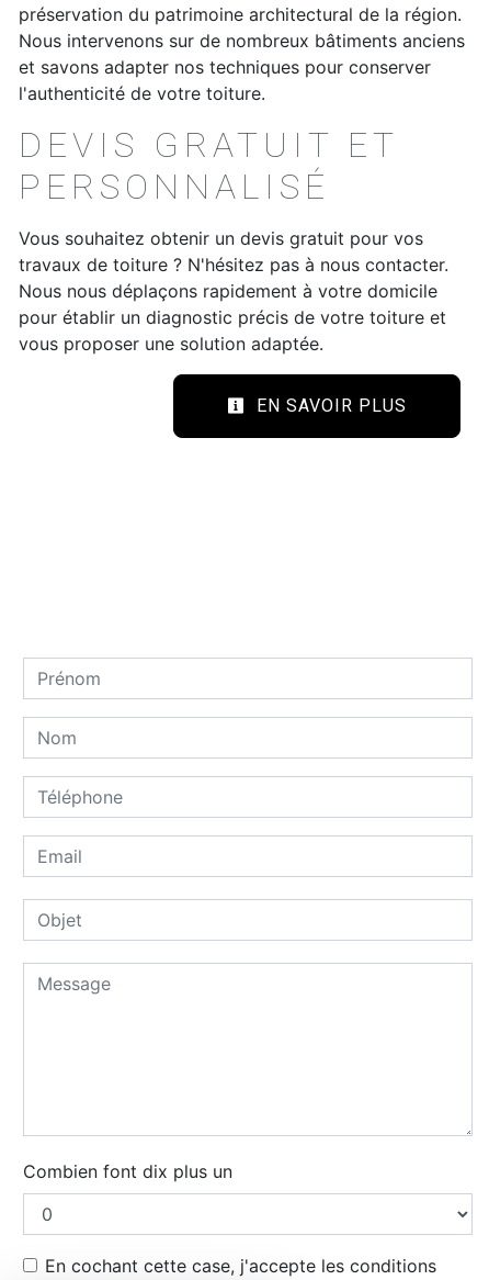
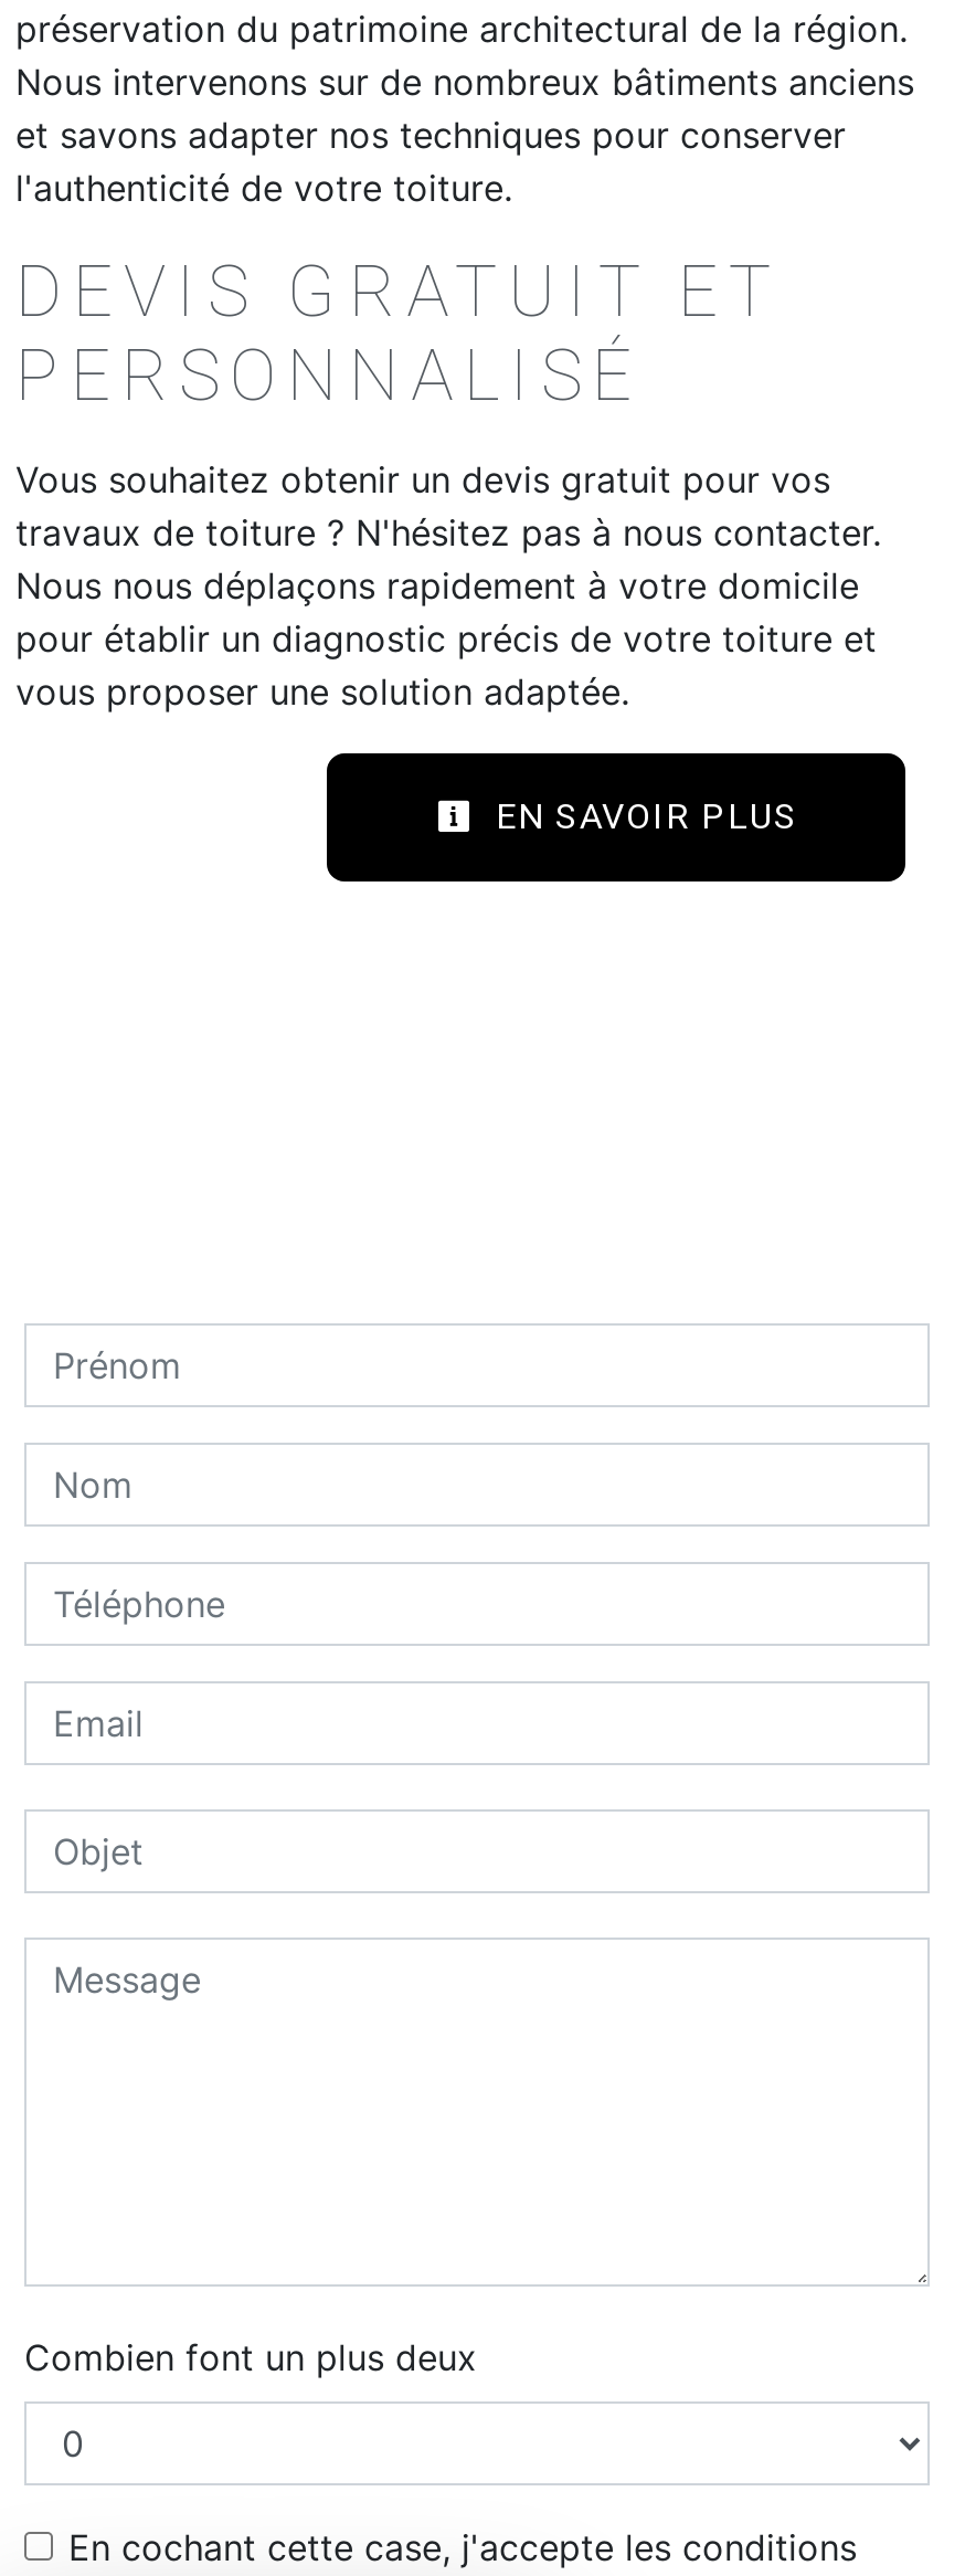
[23,1161,232,1183] Combien font dix plus un -> [24,2336,477,2380] Combien font un plus deux

